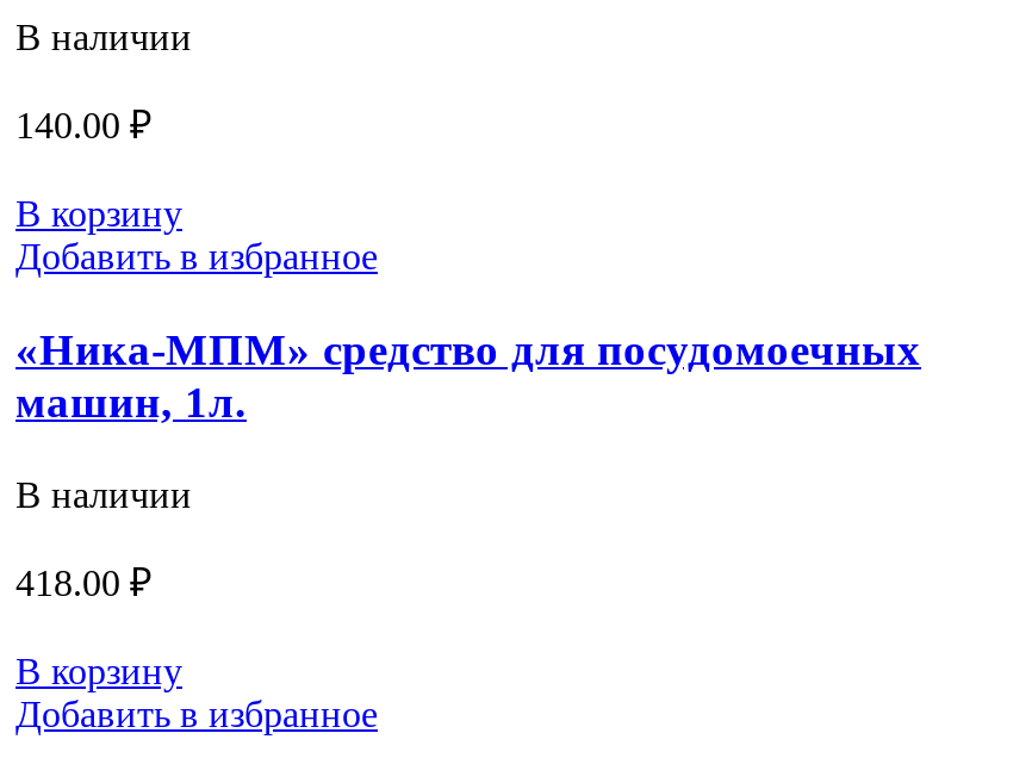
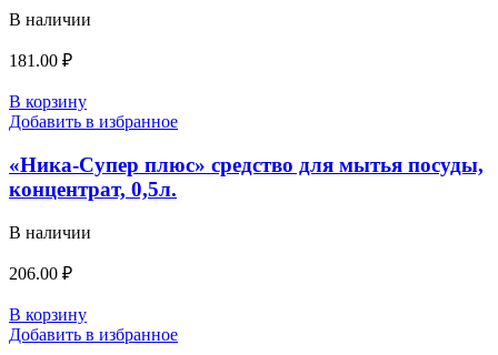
[15,106,151,146] 140.00 ₽ -> [9,51,72,70] 181.00 ₽
[15,324,921,427] «Ника-МПМ» средство для посудомоечных | машин, 1л. -> [9,153,484,201] «Ника-Супер плюс» средство для мытья посуды, | концентрат, 0,5л.
[15,562,151,603] 418.00 ₽ -> [9,264,72,283] 206.00 ₽

